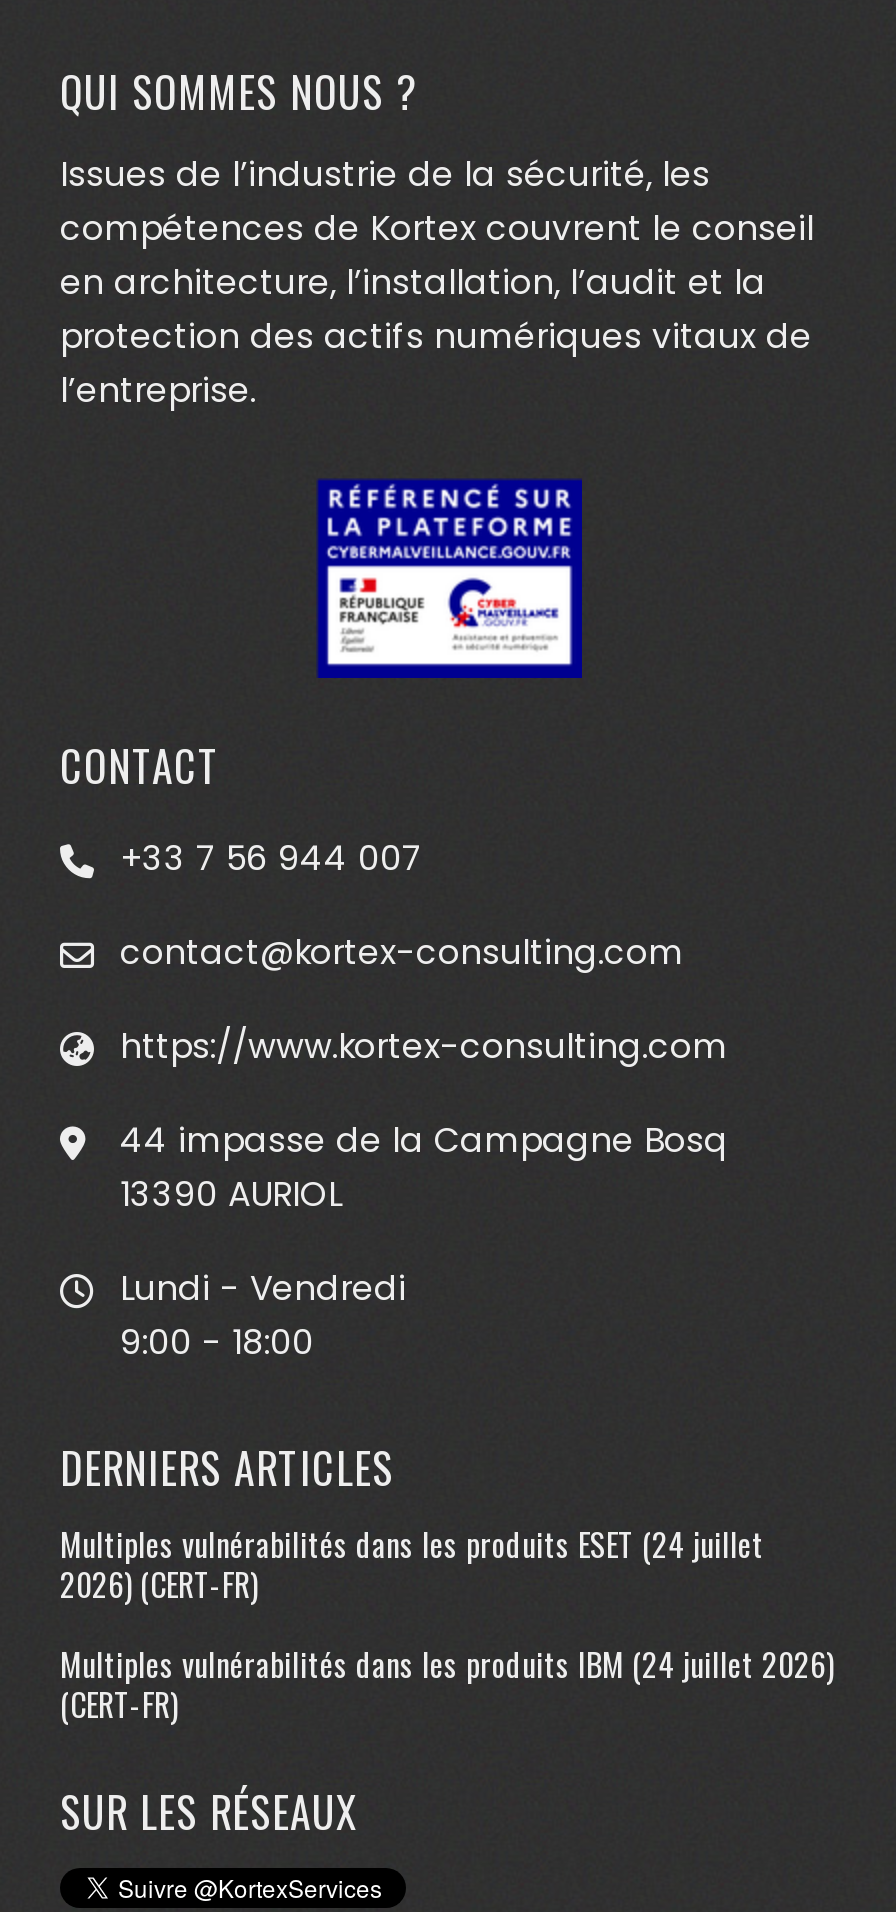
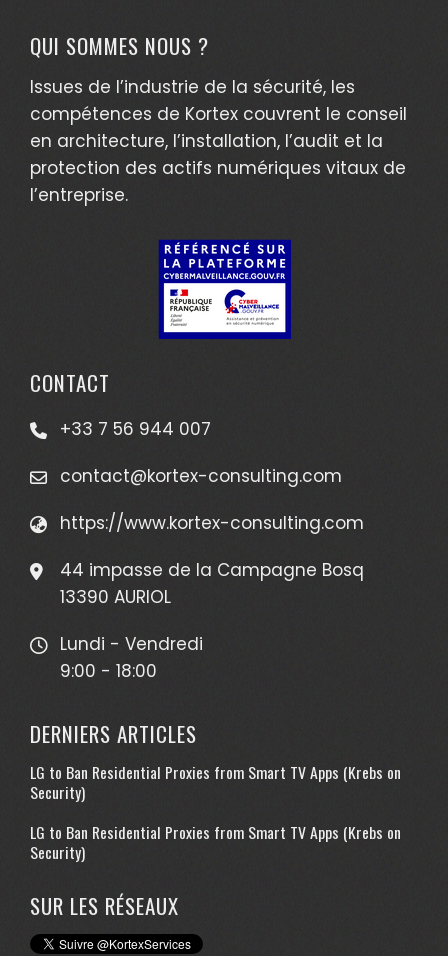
[60,1519,764,1607] Multiples vulnérabilités dans les produits ESET (24 juillet | 2026) (CERT-FR) -> [30,760,401,804] LG to Ban Residential Proxies from Smart TV Apps (Krebs on | Security)
[60,1639,834,1727] Multiples vulnérabilités dans les produits IBM (24 juillet 2026) | (CERT-FR) -> [30,820,401,864] LG to Ban Residential Proxies from Smart TV Apps (Krebs on | Security)

